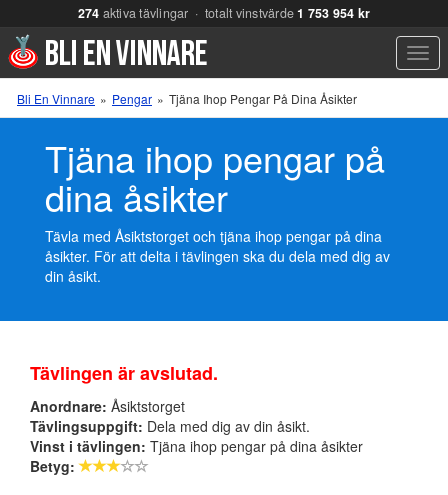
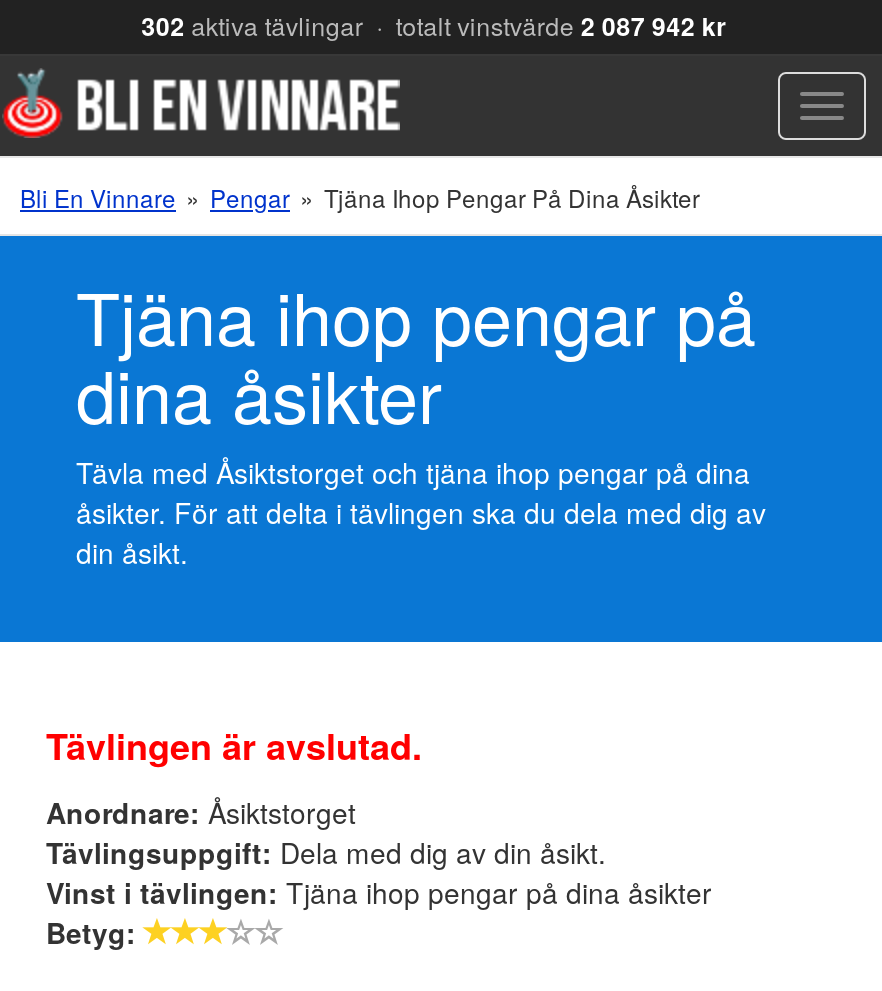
[78,4,370,22] 274 aktiva tävlingar · totalt vinstvärde 1 753 954 kr -> [141,8,727,44] 302 aktiva tävlingar · totalt vinstvärde 2 087 942 kr

